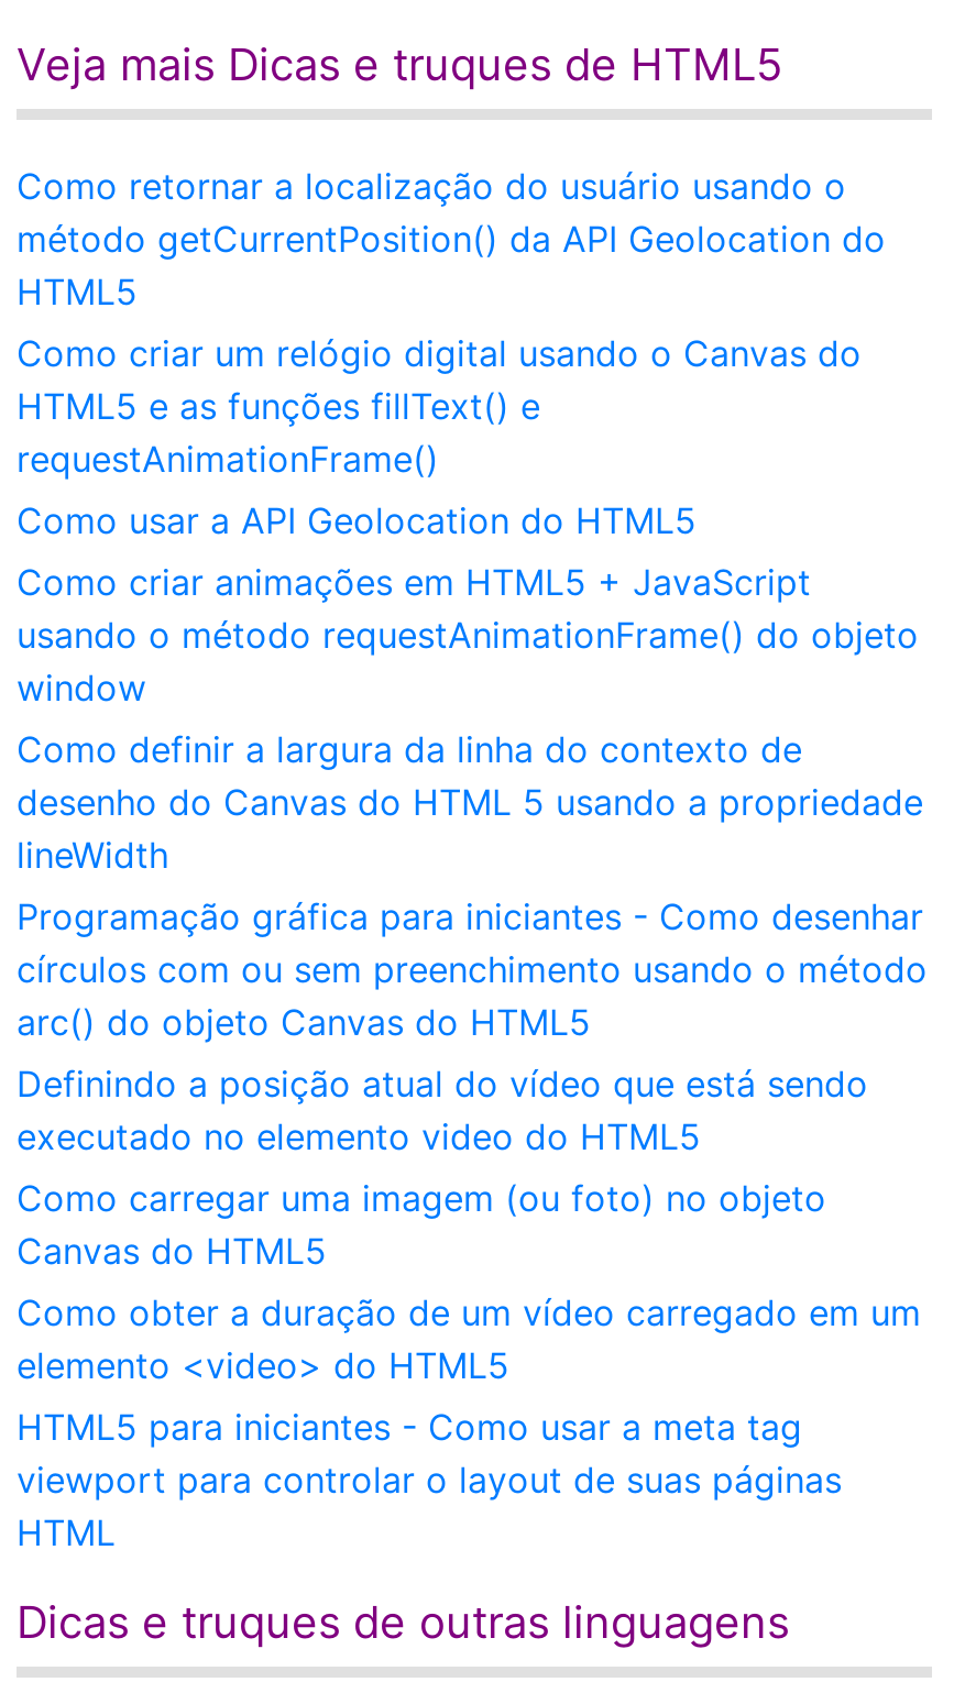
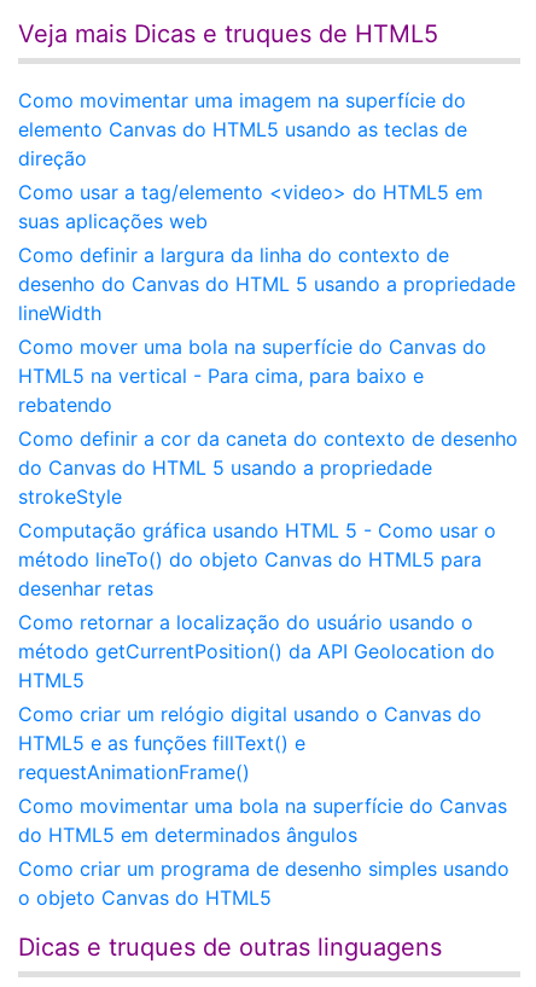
none -> [18,88,518,600] Como movimentar uma imagem na superfície do | elemento Canvas do HTML5 usando as teclas de | direção | Como usar a tag/elemento <video> do HTML5 em | suas aplicações web | Como mover uma bola na superfície do Canvas do | HTML5 na vertical - Para cima, para baixo e | rebatendo | Como definir a cor da caneta do contexto de desenho | do Canvas do HTML 5 usando a propriedade | strokeStyle | Computação gráfica usando HTML 5 - Como usar o | método lineTo() do objeto Canvas do HTML5 para | desenhar retas
moved [17,164,886,481] -> [18,610,495,784]: Como retornar a localização do usuário usando o | método getCurrentPosition() da API Geolocation do | HTML5 | Como criar um relógio digital usando o Canvas do | HTML5 e as funções fillText() e | requestAnimationFrame()
[17,498,928,1554] Como usar a API Geolocation do HTML5 | Como criar animações em HTML5 + JavaScript | usando o método requestAnimationFrame() do objeto | window | Programação gráfica para iniciantes - Como desenhar | círculos com ou sem preenchimento usando o método | arc() do objeto Canvas do HTML5 | Definindo a posição atual do vídeo que está sendo | executado no elemento video do HTML5 | Como carregar uma imagem (ou foto) no objeto | Canvas do HTML5 | Como obter a duração de um vídeo carregado em um | elemento <video> do HTML5 | HTML5 para iniciantes - Como usar a meta tag | viewport para controlar o layout de suas páginas | HTML -> [18,794,509,910] Como movimentar uma bola na superfície do Canvas | do HTML5 em determinados ângulos | Como criar um programa de desenho simples usando | o objeto Canvas do HTML5
moved [17,727,923,877] -> [18,243,515,325]: Como definir a largura da linha do contexto de | desenho do Canvas do HTML 5 usando a propriedade | lineWidth

